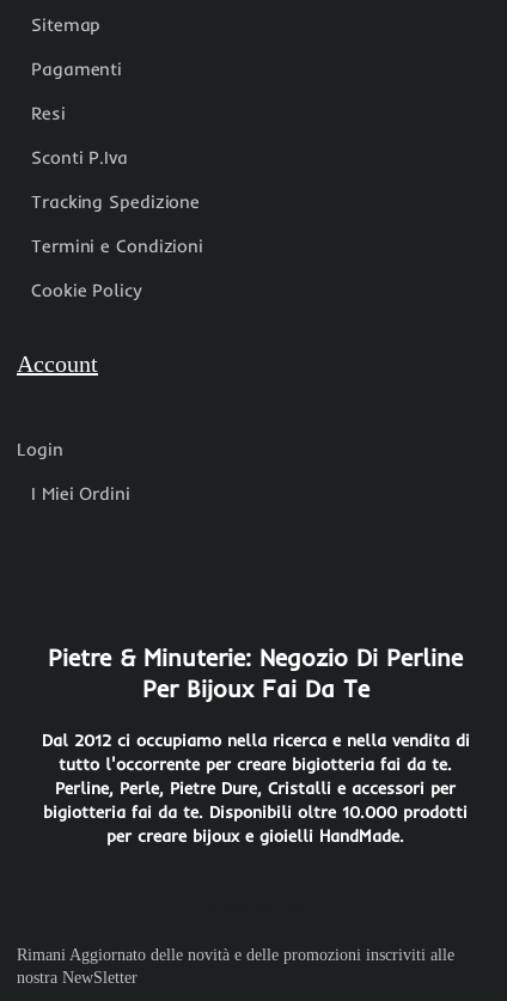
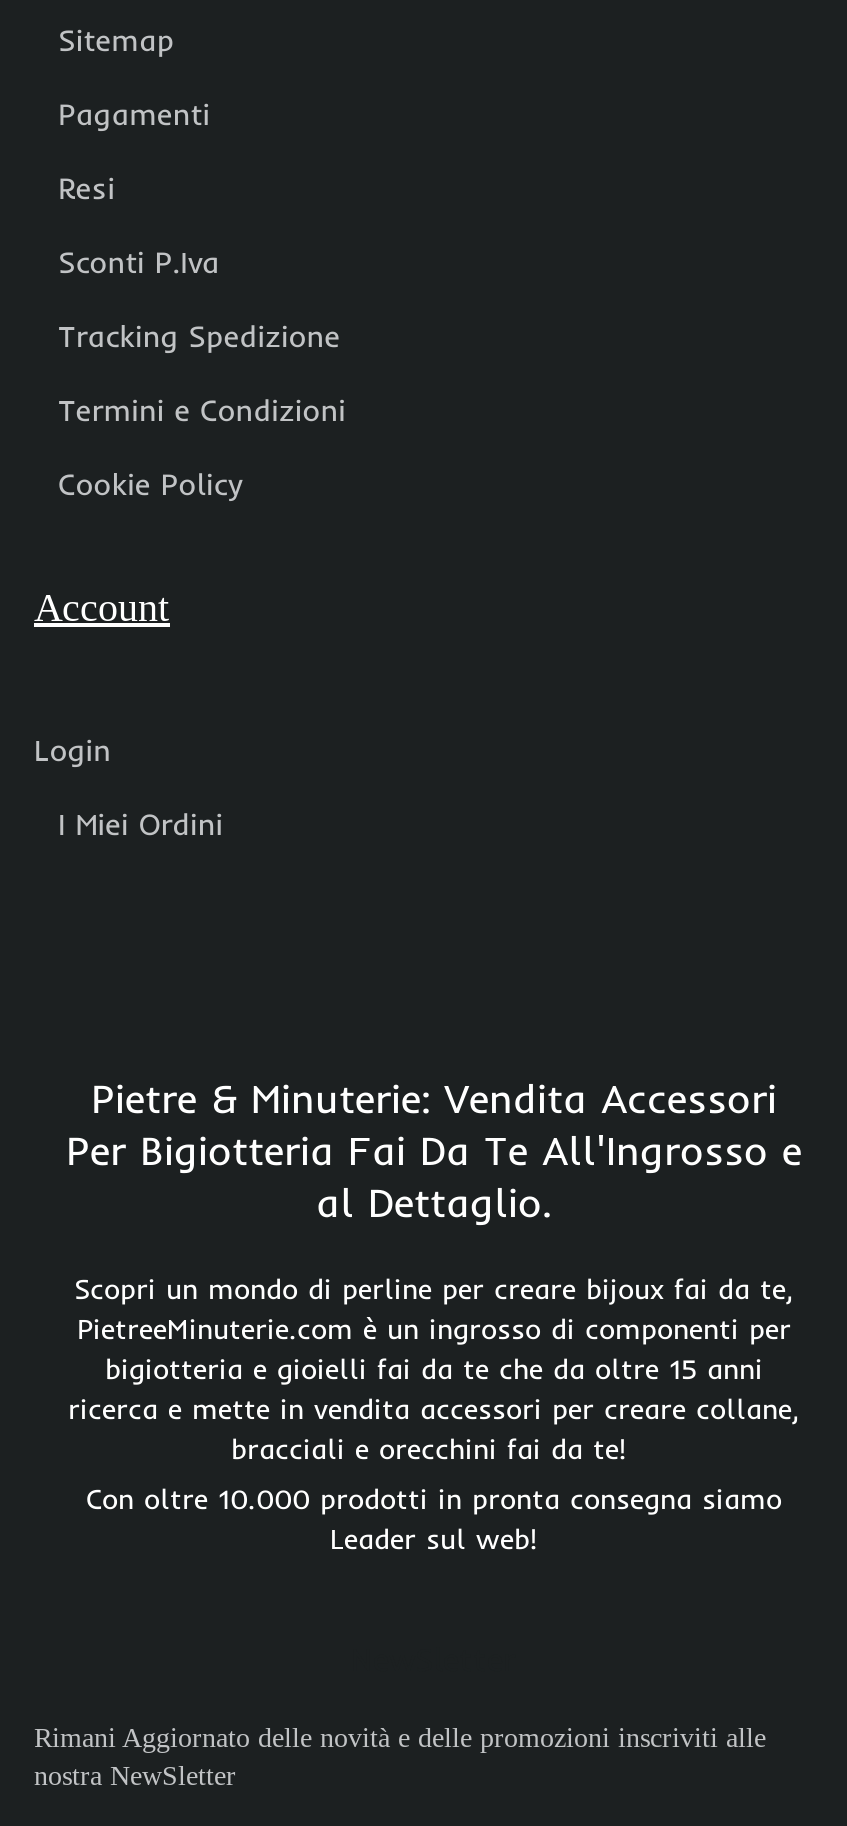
[48,642,463,703] Pietre & Minuterie: Negozio Di Perline | Per Bijoux Fai Da Te -> [66,1073,802,1227] Pietre & Minuterie: Vendita Accessori | Per Bigiotteria Fai Da Te All'Ingrosso e | al Dettaglio.
[42,729,470,846] Dal 2012 ci occupiamo nella ricerca e nella vendita di | tutto l'occorrente per creare bigiotteria fai da te. | Perline, Perle, Pietre Dure, Cristalli e accessori per | bigiotteria fai da te. Disponibili oltre 10.000 prodotti | per creare bijoux e gioielli HandMade. -> [68,1271,800,1557] Scopri un mondo di perline per creare bijoux fai da te, | PietreeMinuterie.com è un ingrosso di componenti per | bigiotteria e gioielli fai da te che da oltre 15 anni | ricerca e mette in vendita accessori per creare collane, | bracciali e orecchini fai da te! | Con oltre 10.000 prodotti in pronta consegna siamo | Leader sul web!

